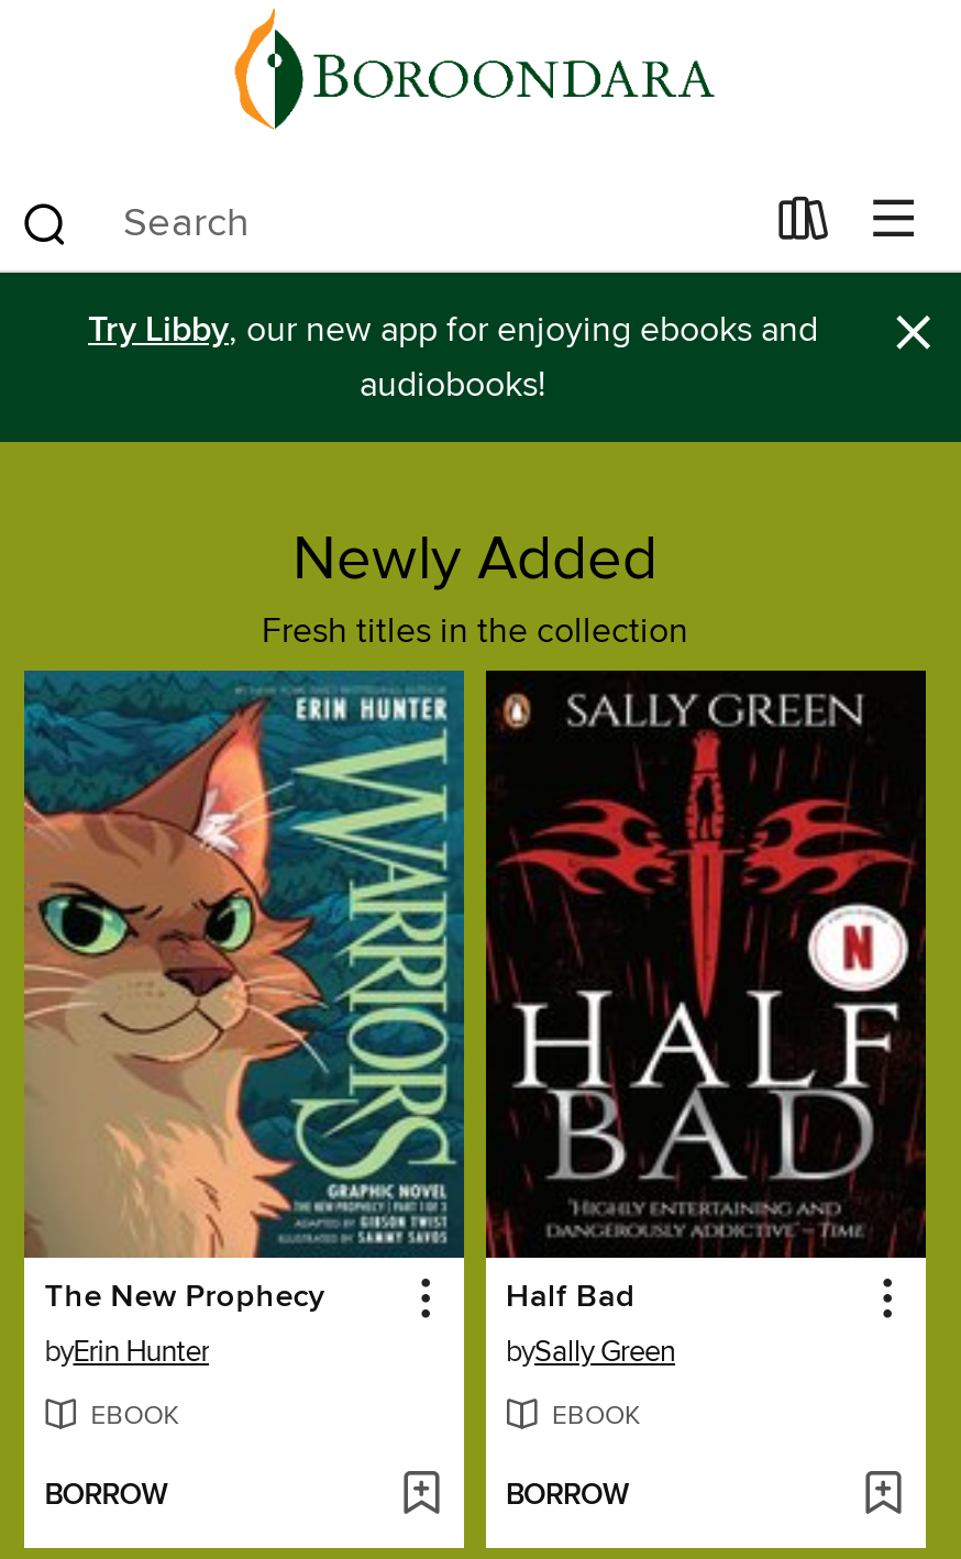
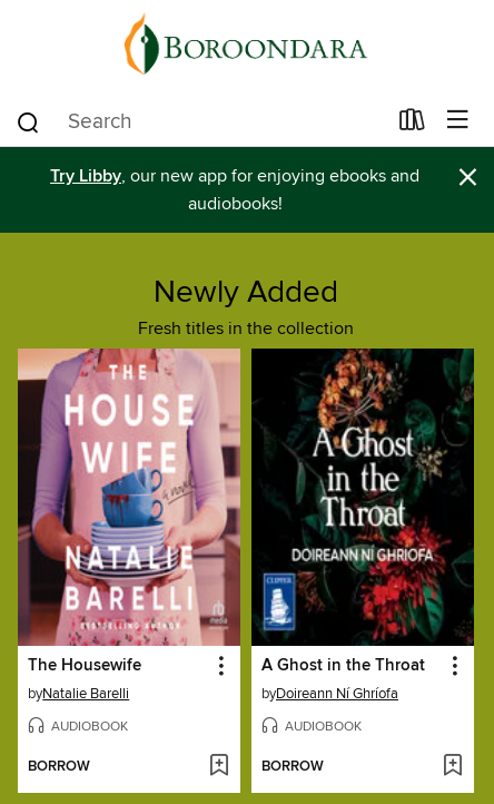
[22,668,466,1369] [image] | The New Prophecy | byErin Hunter -> [17,347,241,702] [image] | The Housewife | byNatalie Barelli
[484,671,926,1369] [image] | Half Bad | bySally Green -> [250,349,474,702] [image] | A Ghost in the Throat | byDoireann Ní Ghríofa
[91,1399,179,1432] EBOOK -> [51,717,128,734] AUDIOBOOK
[552,1399,640,1432] EBOOK -> [285,717,362,734] AUDIOBOOK

